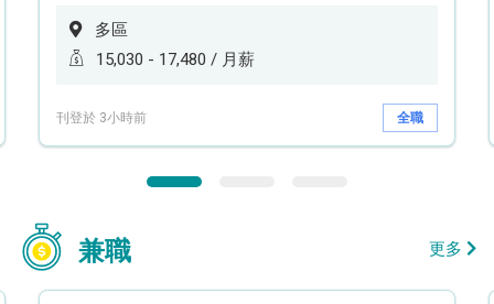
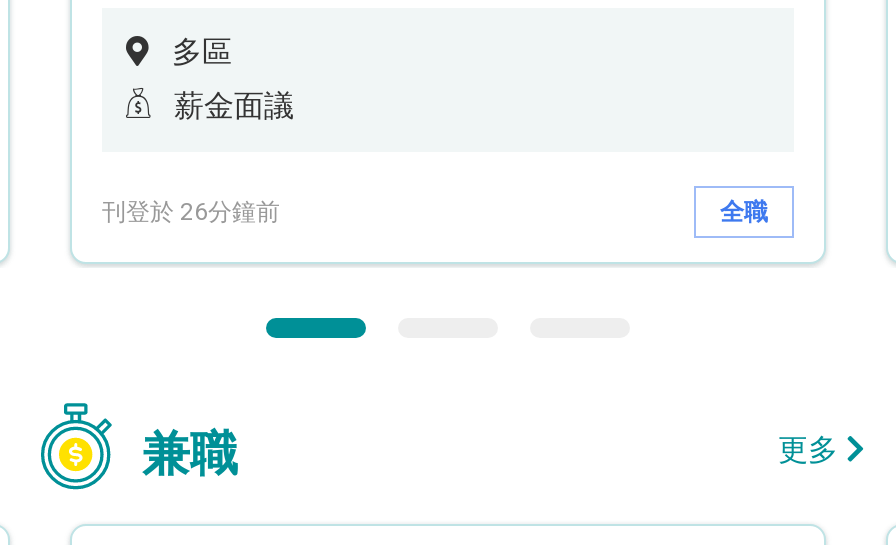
[96,50,255,70] 15,030 - 17,480 / 月薪 -> [174,88,294,124] 薪金面議
[56,110,147,125] 刊登於 3小時前 -> [102,197,280,225] 刊登於 26分鐘前

